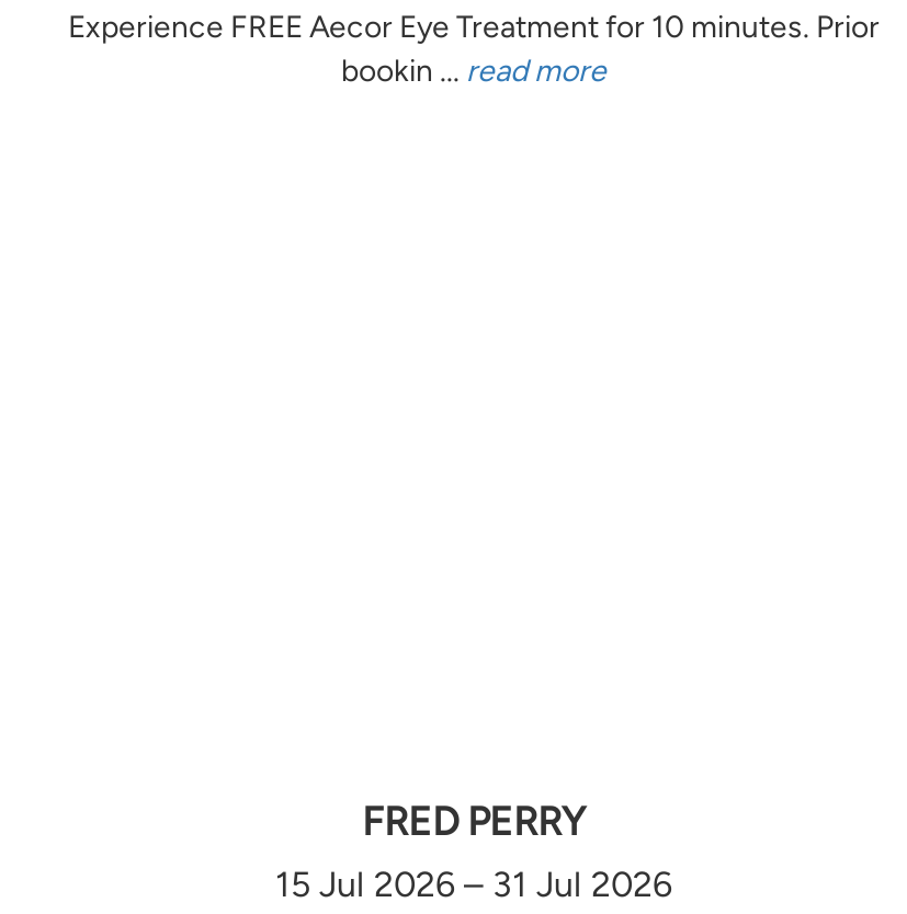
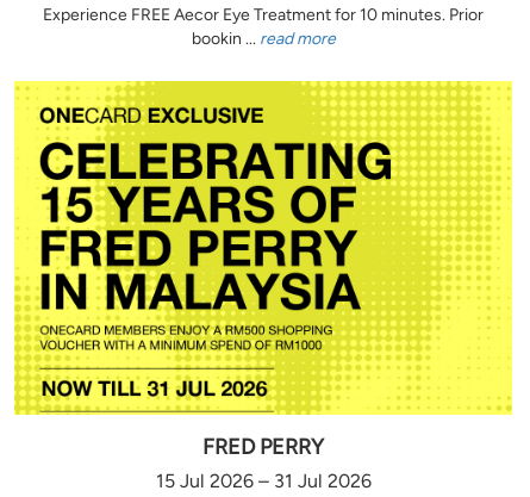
none -> [13,80,513,416] [image]

